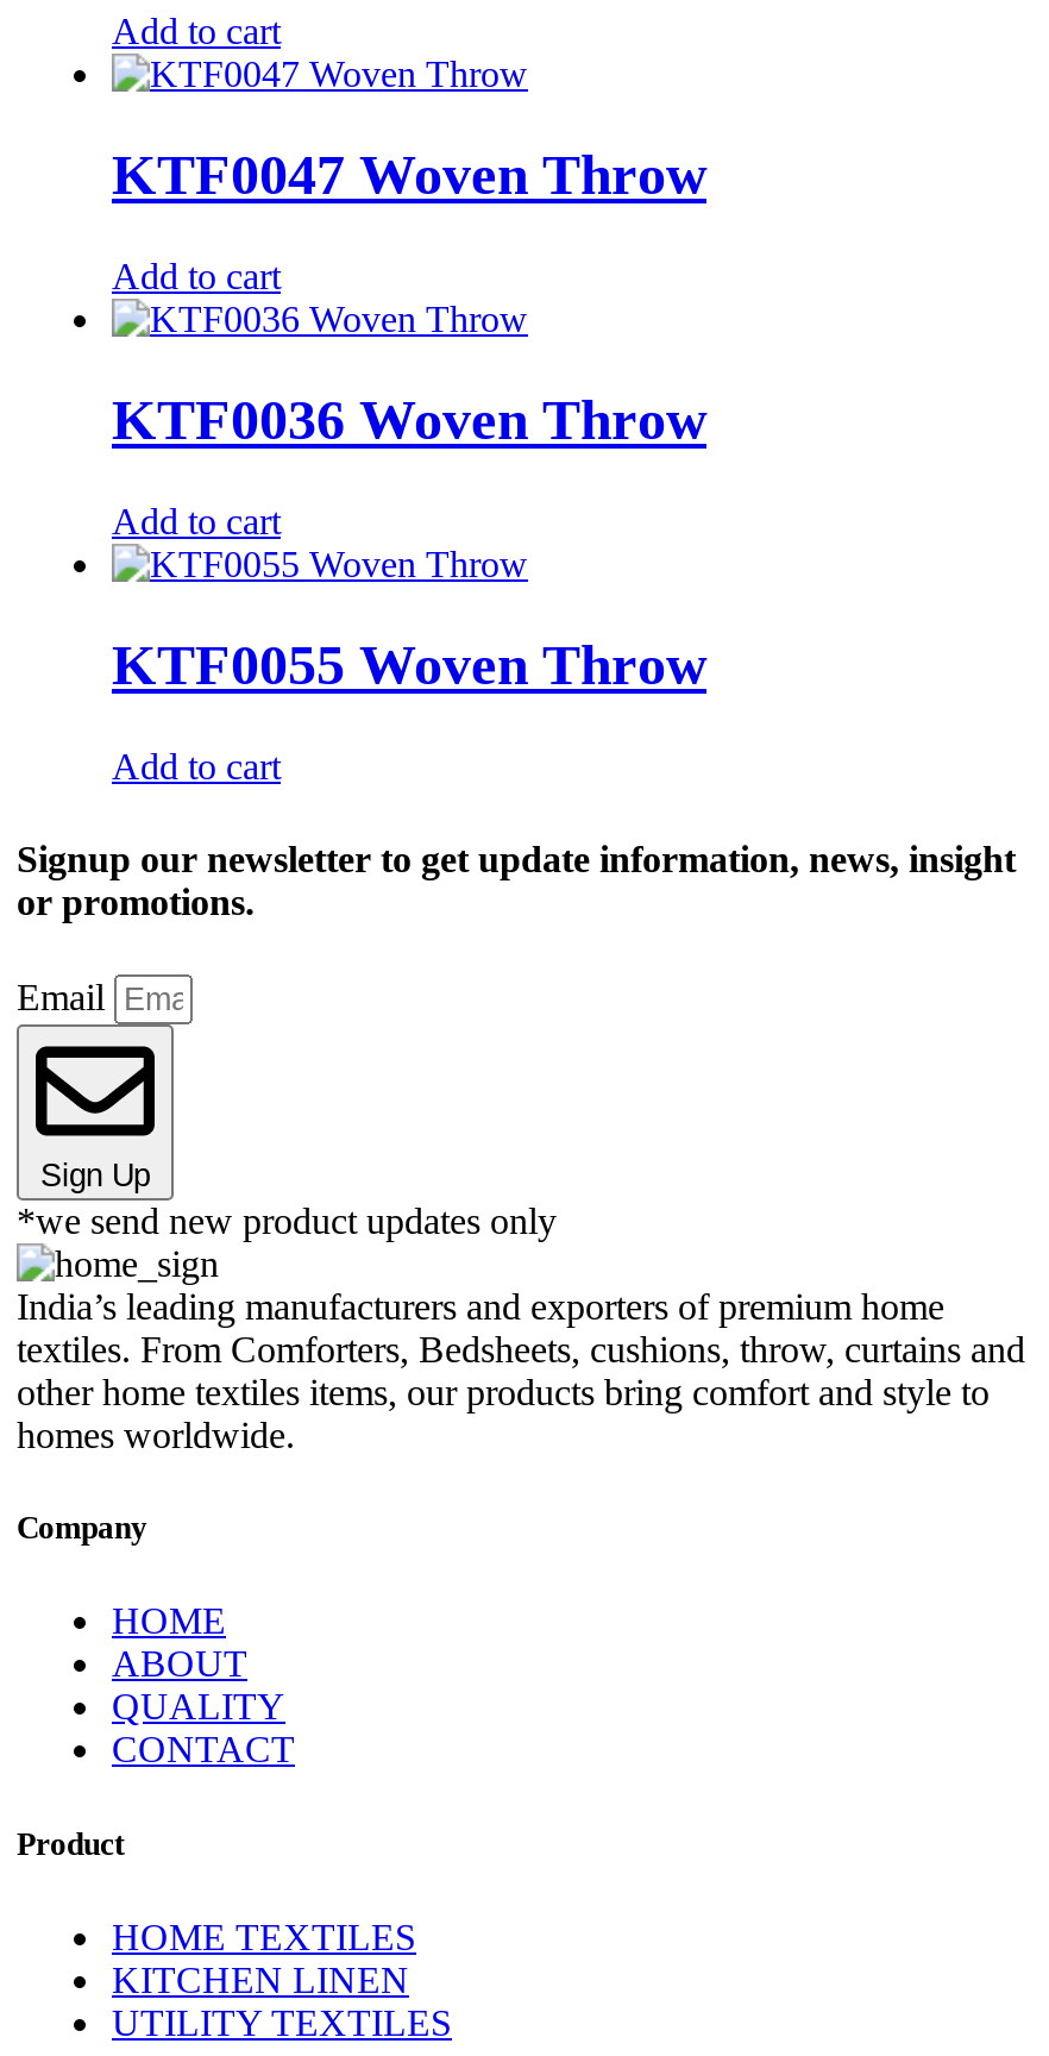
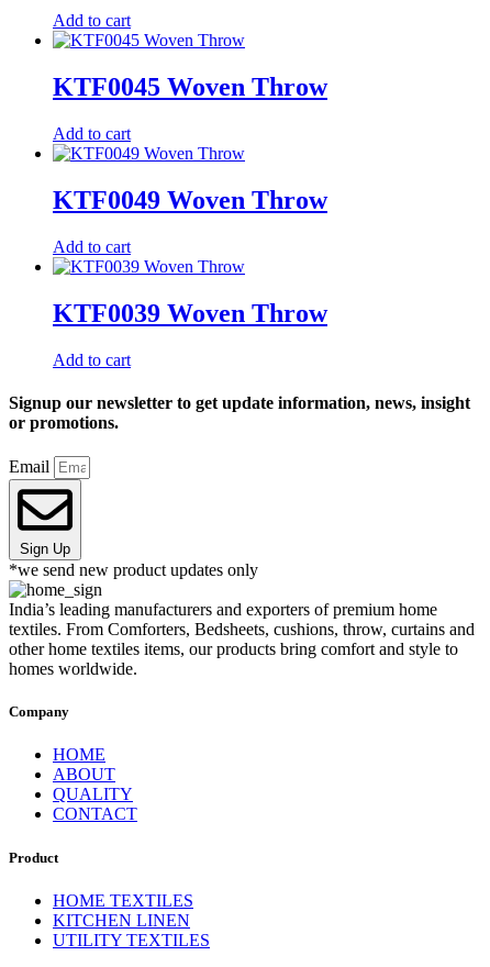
[112,144,706,206] KTF0047 Woven Throw -> [53,73,327,101] KTF0045 Woven Throw
[112,389,706,450] KTF0036 Woven Throw -> [53,185,327,214] KTF0049 Woven Throw
[112,633,706,695] KTF0055 Woven Throw -> [53,298,327,327] KTF0039 Woven Throw

